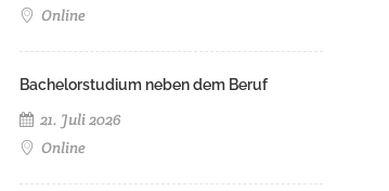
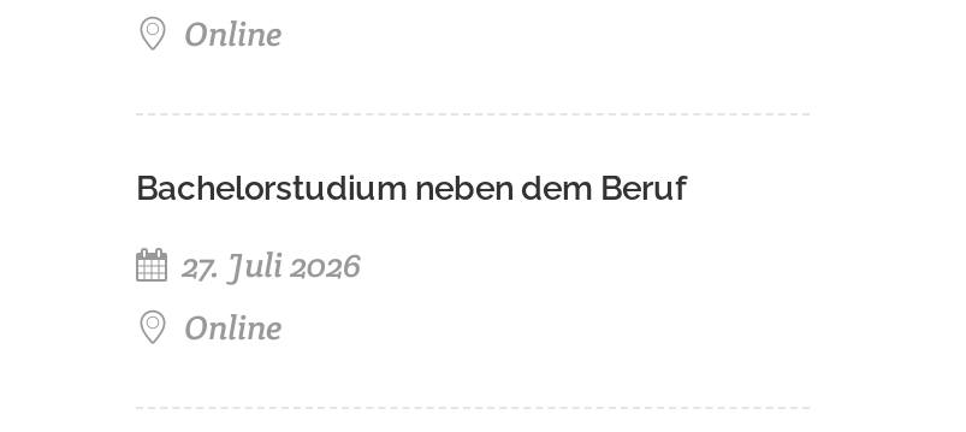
[37,109,121,129] 21. Juli 2026 -> [174,242,362,285] 27. Juli 2026

